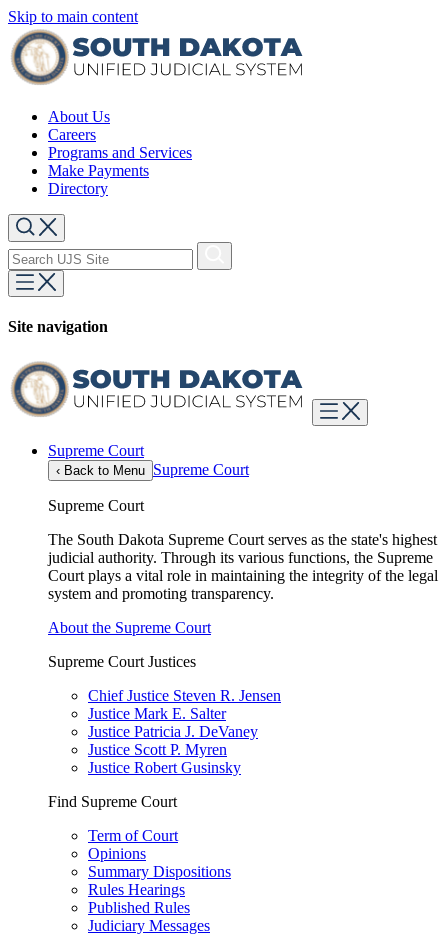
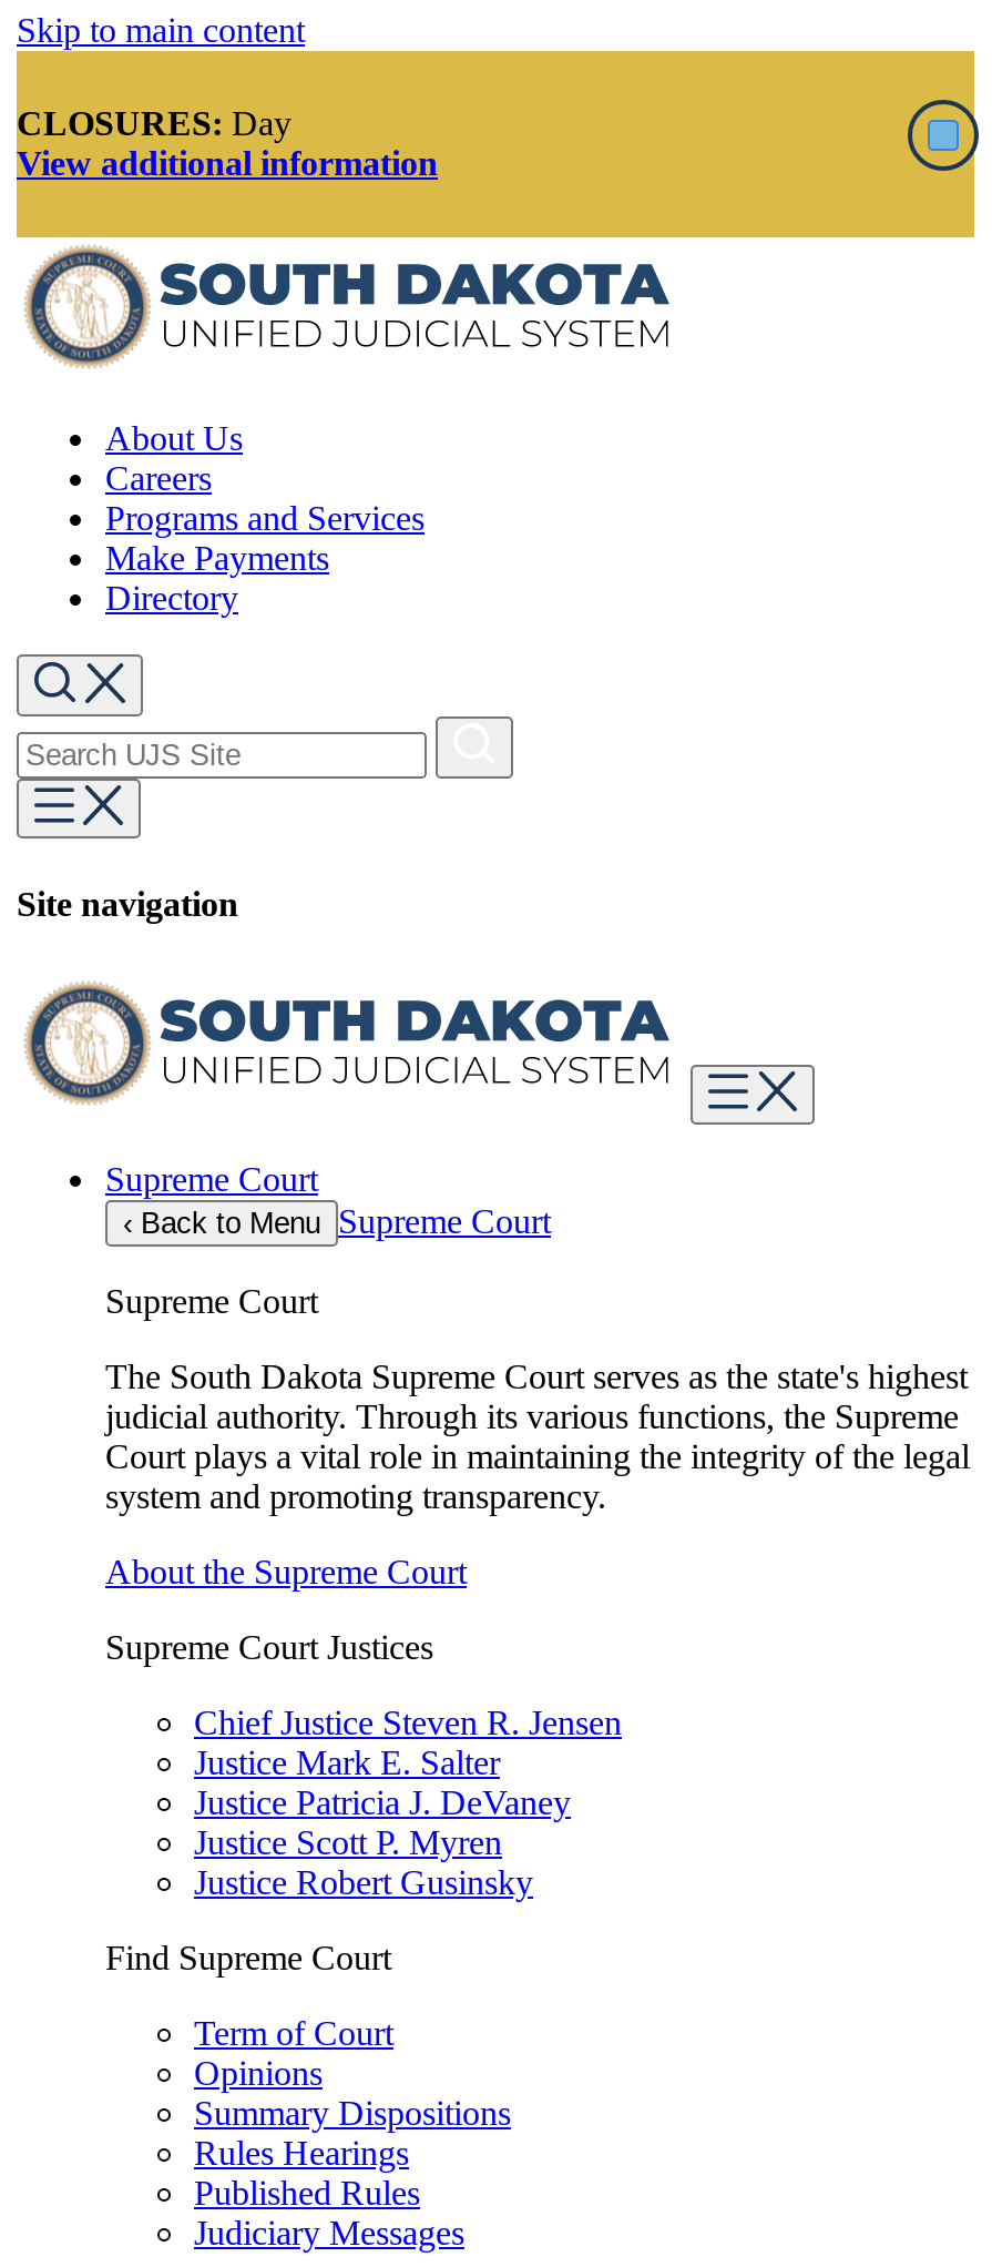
none -> [14,49,981,240] [image] | CLOSURES: Day | View additional information

